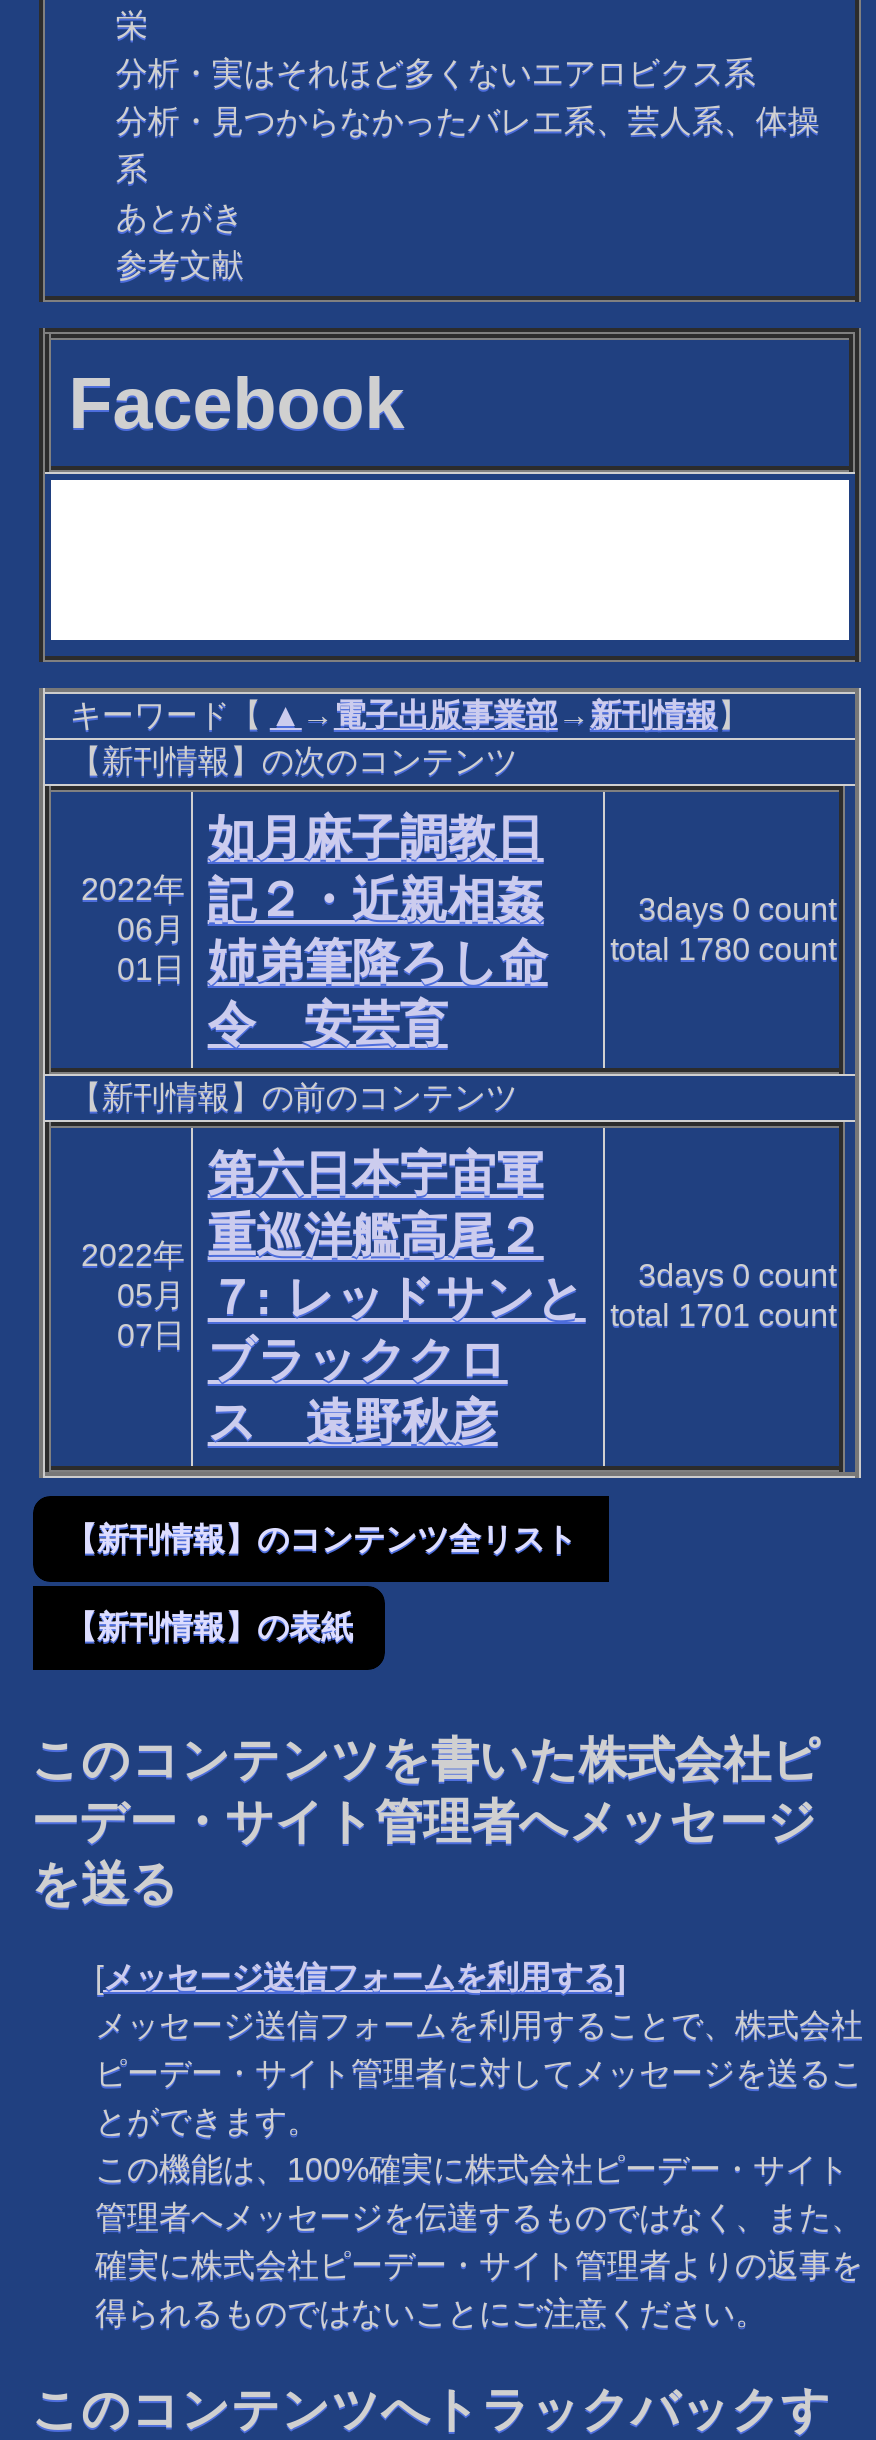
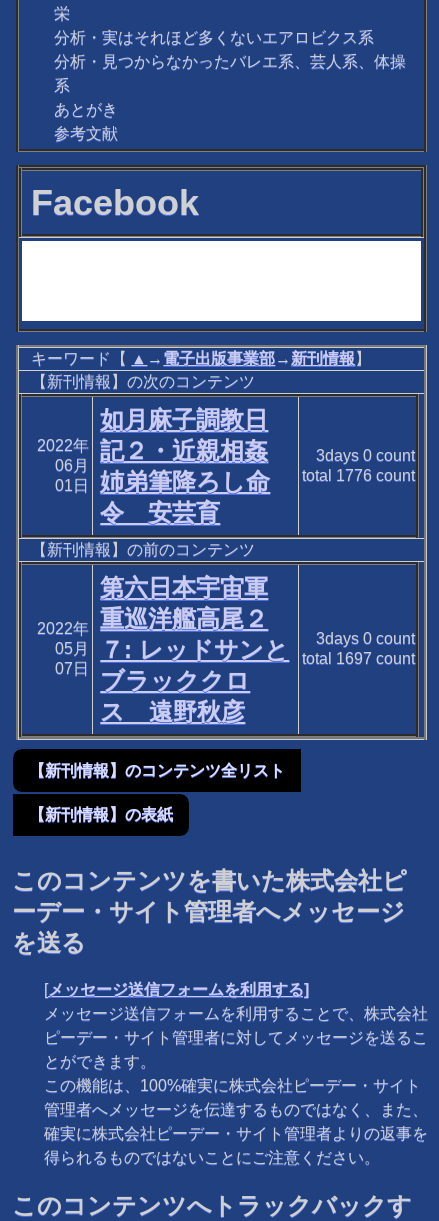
[117,933,836,989] 01日 姉弟筆降ろし命 total 1780 count -> [55,467,415,495] 01日 姉弟筆降ろし命 total 1776 count
[117,1259,836,1333] 05月 ７: レッドサンと total 1701 count 3days 0 count -> [55,630,415,667] 05月 ７: レッドサンと total 1697 count 3days 0 count

